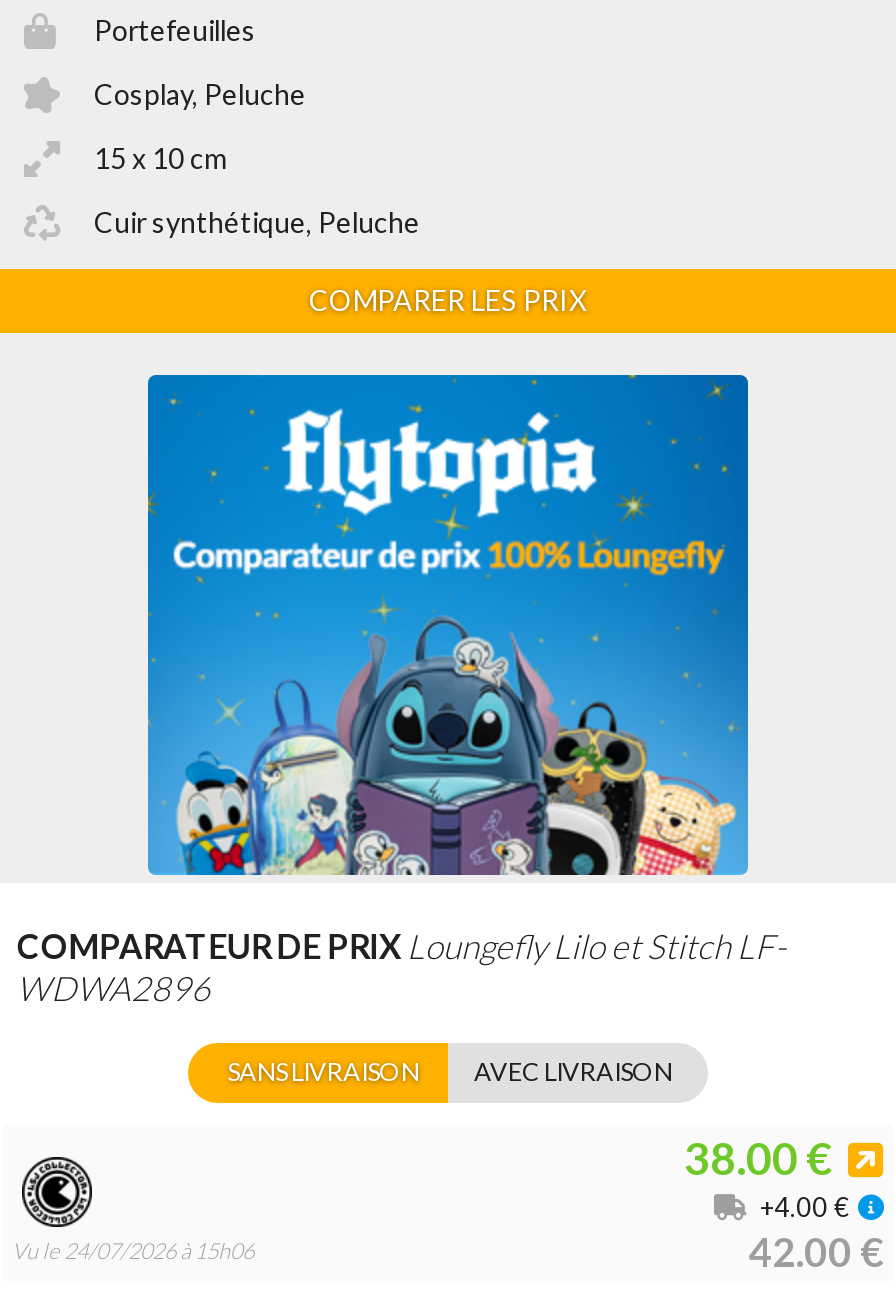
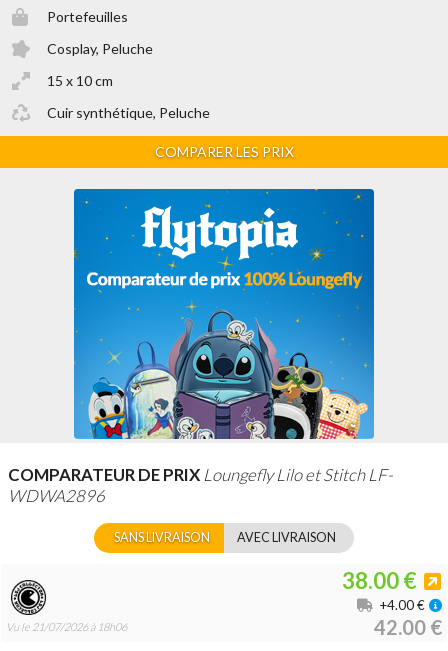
[12,1237,254,1263] Vu le 24/07/2026 à 15h06 -> [6,620,127,633] Vu le 21/07/2026 à 18h06

